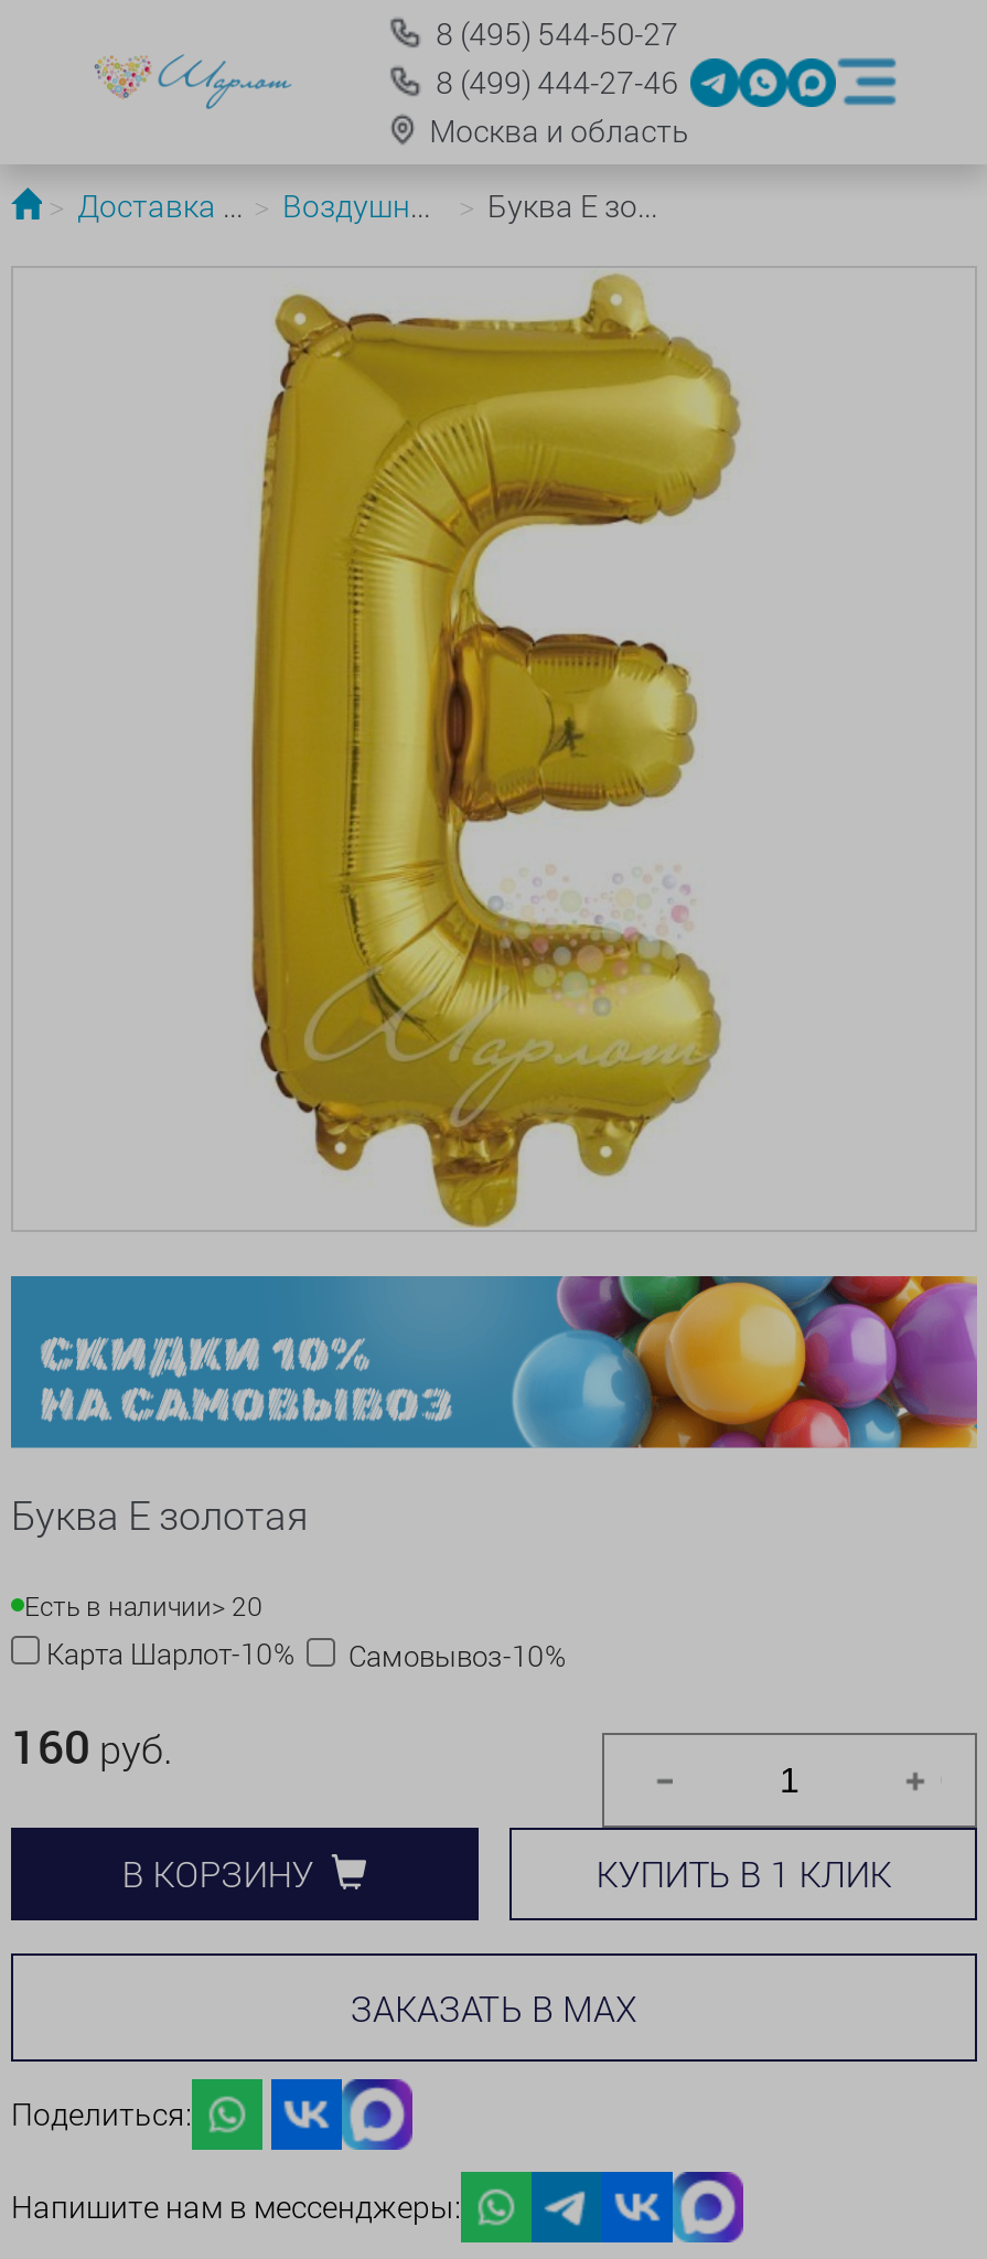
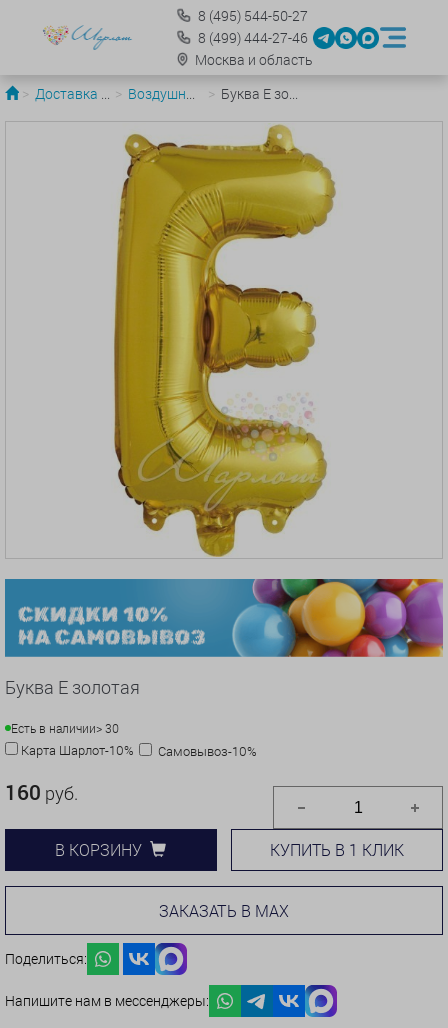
[24,1587,262,1623] Есть в наличии> 20 -> [11,720,119,736] Есть в наличии> 30

